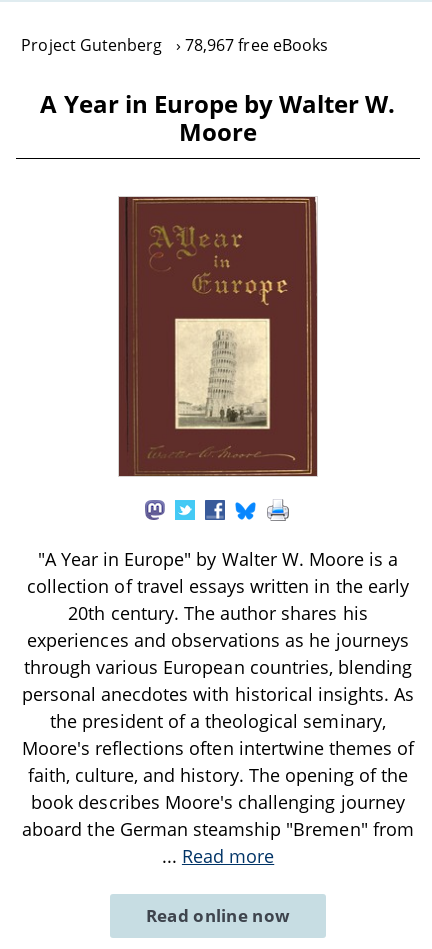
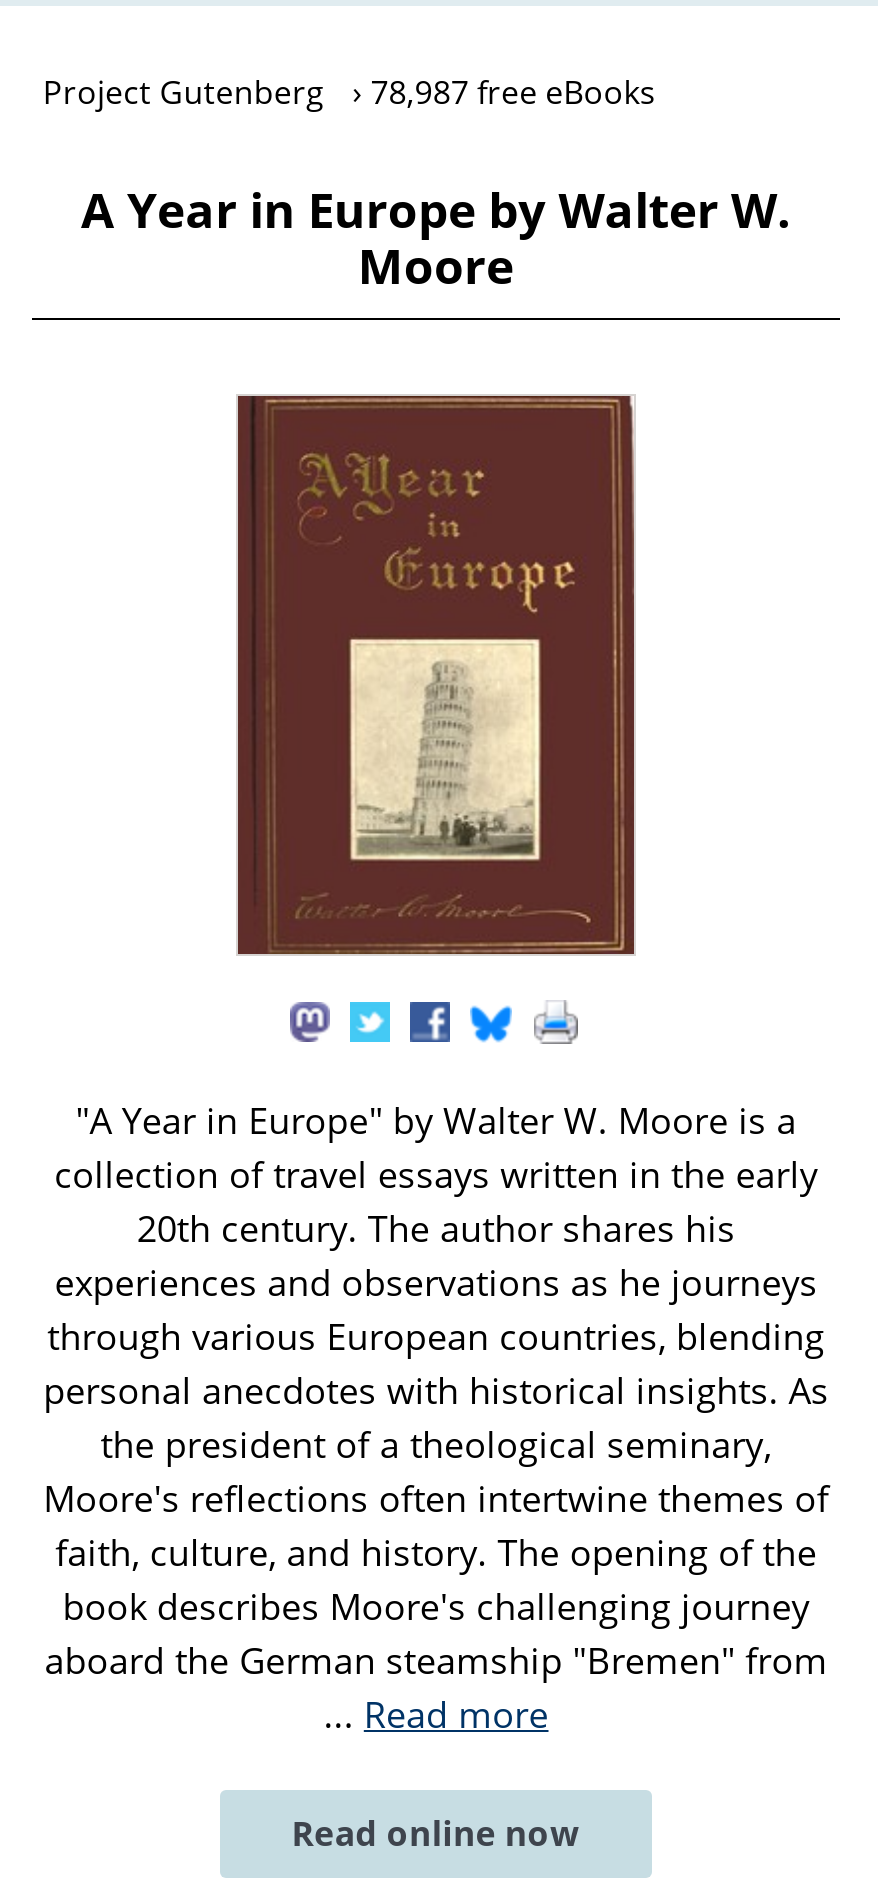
[21,34,328,56] Project Gutenberg 78,967 free eBooks -> [43,70,656,114] Project Gutenberg 78,987 free eBooks

